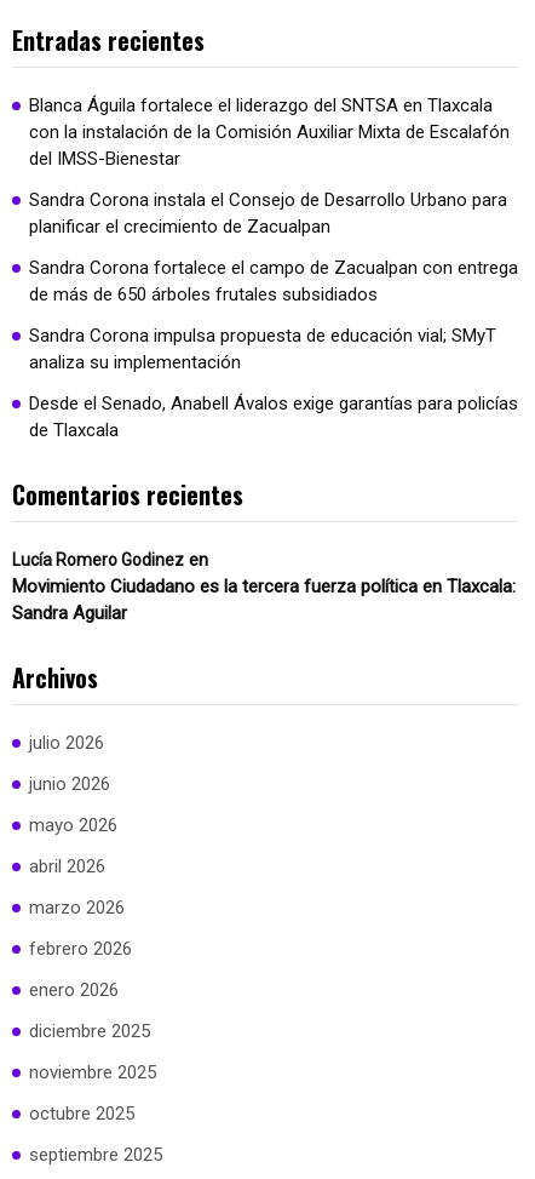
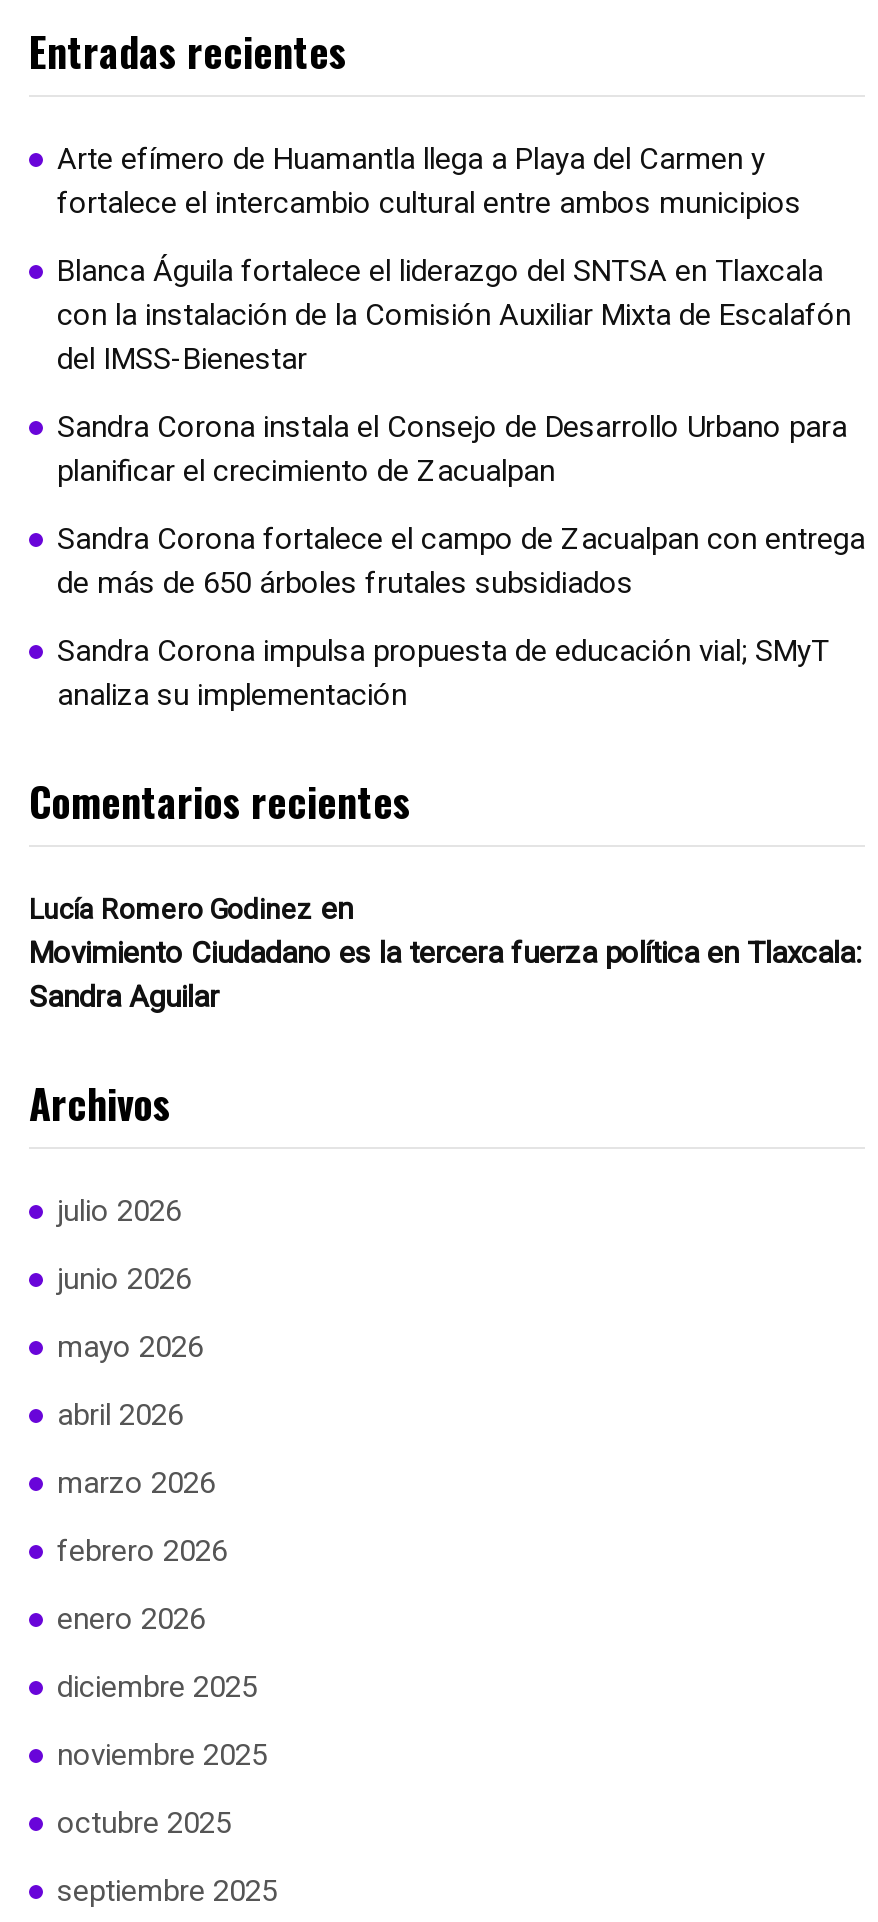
none -> [57,140,801,220] Arte efímero de Huamantla llega a Playa del Carmen y | fortalece el intercambio cultural entre ambos municipios
moved [29,94,518,373] -> [57,252,865,712]: Blanca Águila fortalece el liderazgo del SNTSA en Tlaxcala | con la instalación de la Comisión Auxiliar Mixta de Escalafón | del IMSS-Bienestar | ... | Sandra Corona impulsa propuesta de educación vial; SMyT | analiza su implementación
[29,392,518,441] Desde el Senado, Anabell Ávalos exige garantías para policías | de Tlaxcala -> none

